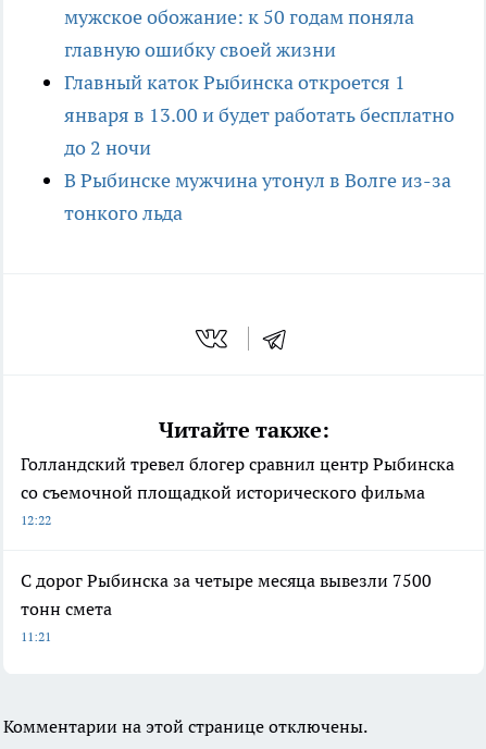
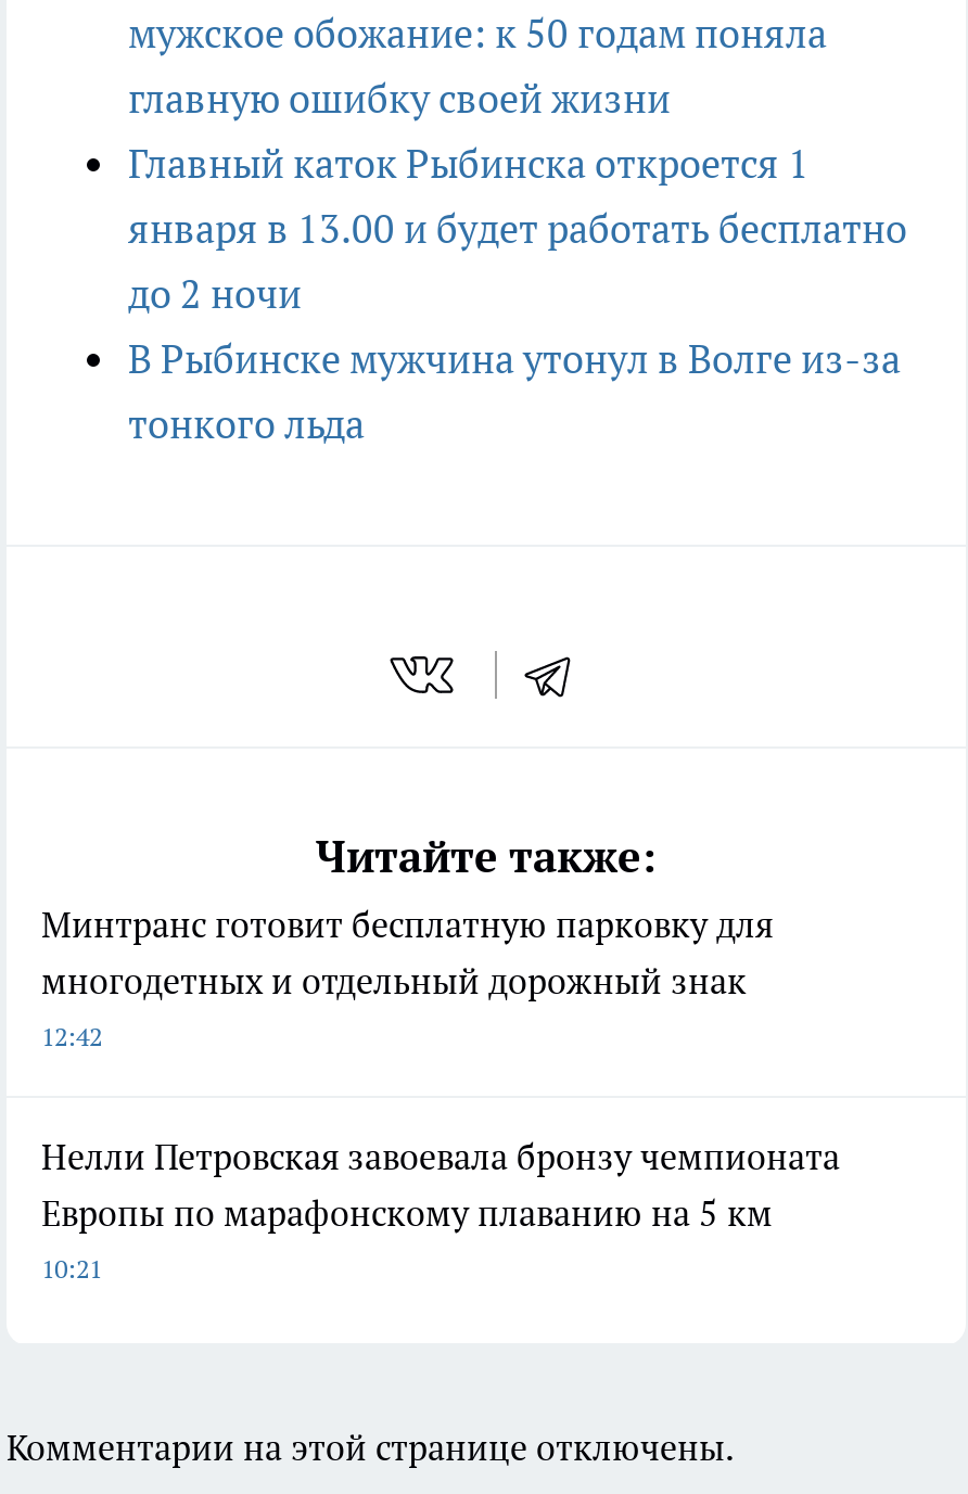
[21,453,454,528] Голландский тревел блогер сравнил центр Рыбинска | со съемочной площадкой исторического фильма | 12:22 -> [41,902,773,1052] Минтранс готовит бесплатную парковку для | многодетных и отдельный дорожный знак | 12:42
[21,569,432,644] С дорог Рыбинска за четыре месяца вывезли 7500 | тонн смета | 11:21 -> [41,1134,840,1284] Нелли Петровская завоевала бронзу чемпионата | Европы по марафонскому плаванию на 5 км | 10:21

